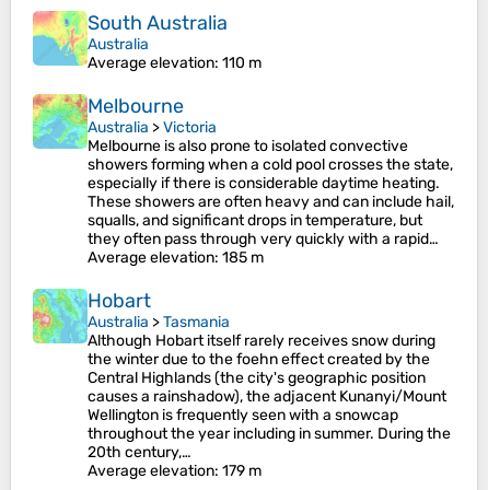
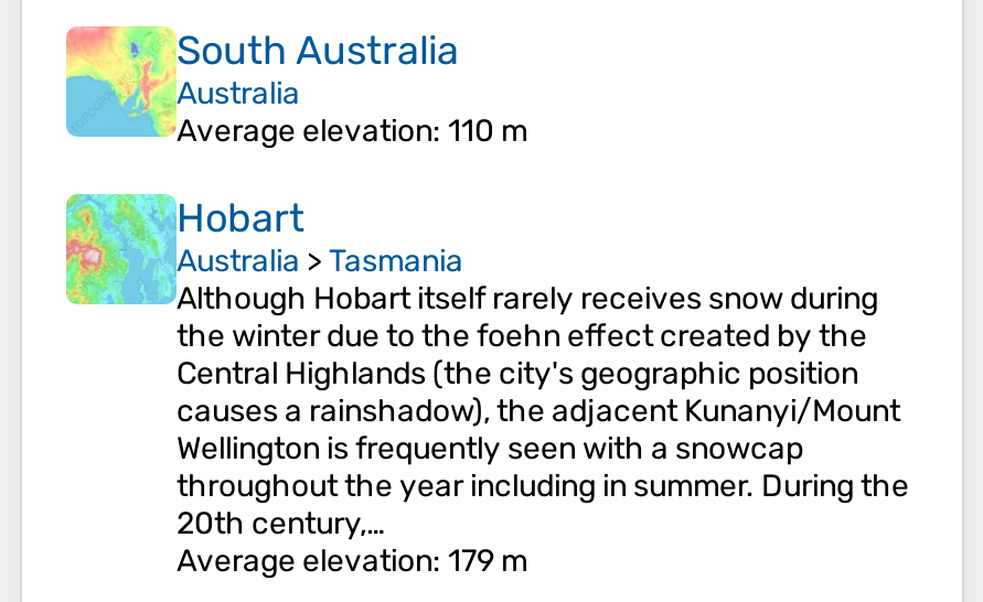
[32,93,454,267] [image] | Melbourne | Australia > Victoria | Melbourne is also prone to isolated convective | showers forming when a cold pool crosses the state, | especially if there is considerable daytime heating. | These showers are often heavy and can include hail, | squalls, and significant drops in temperature, but | they often pass through very quickly with a rapid… | Average elevation: 185 m -> none

